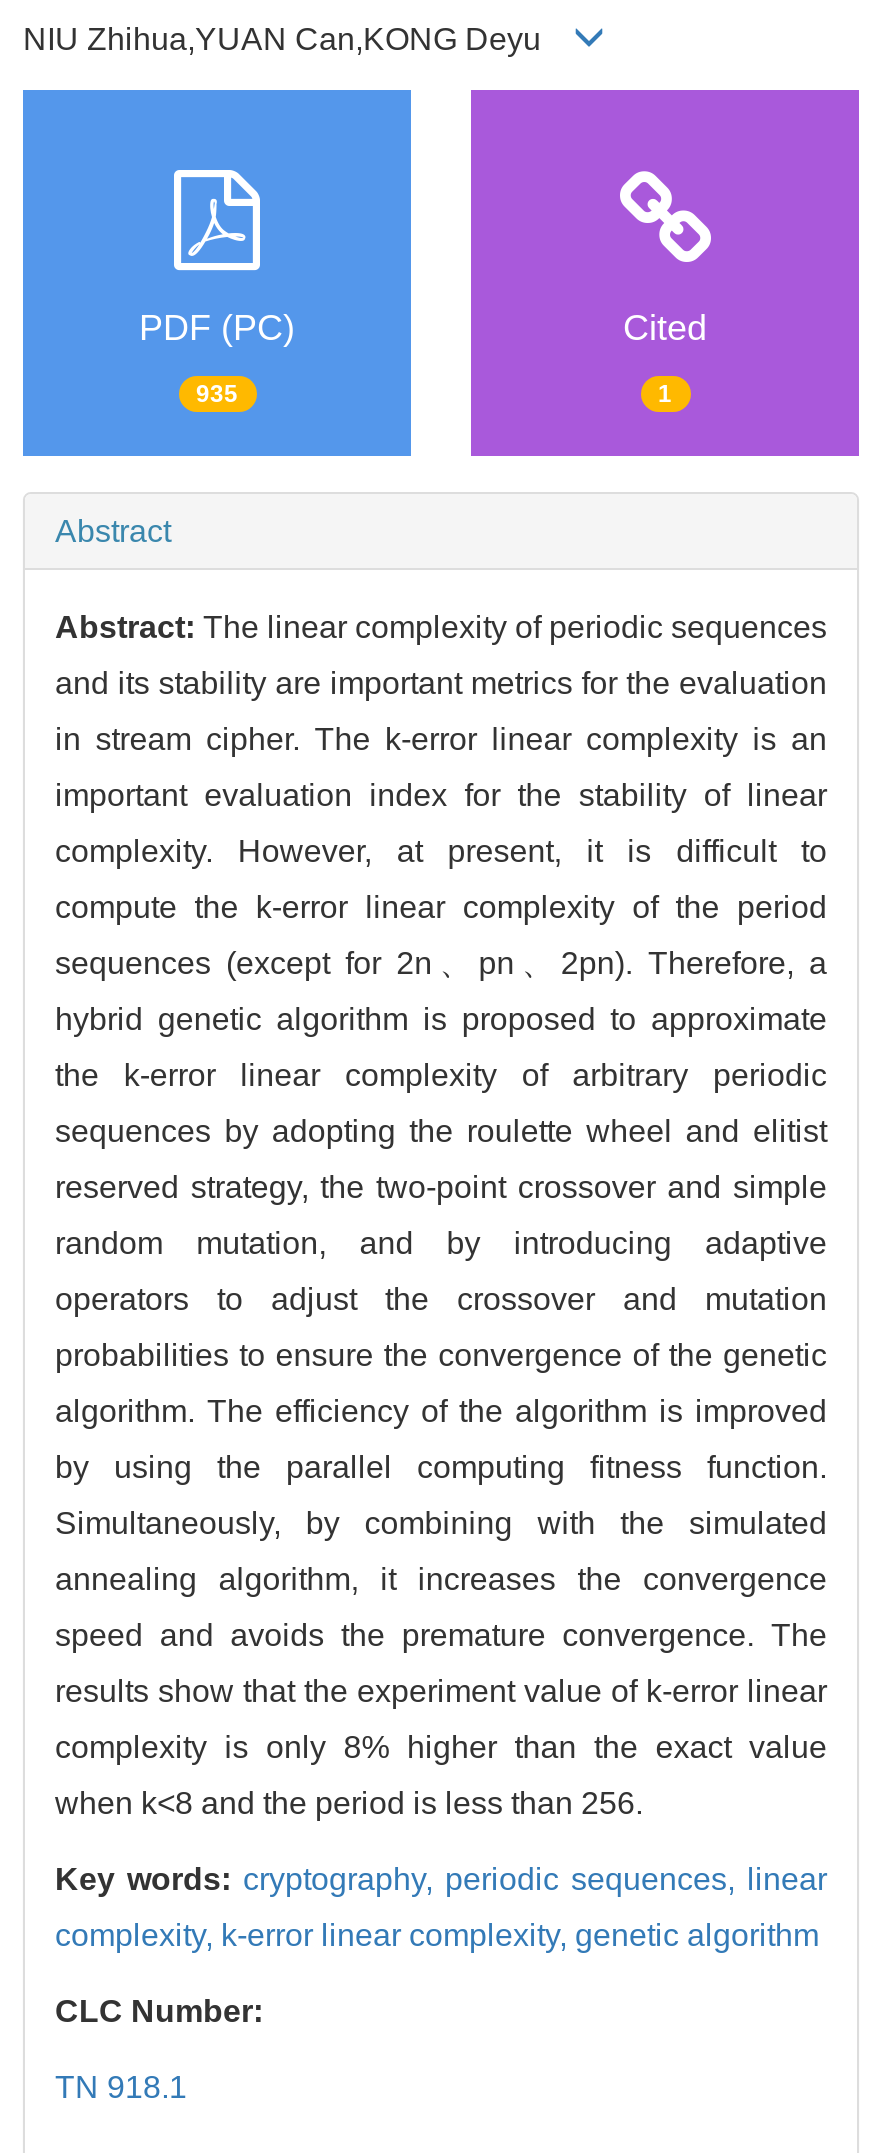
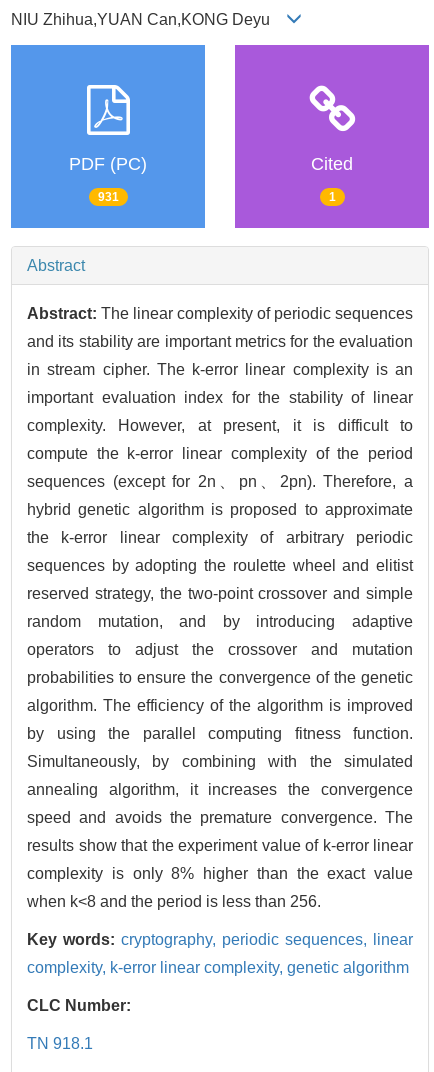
[196,380,238,408] 935 -> [97,190,118,204] 931

